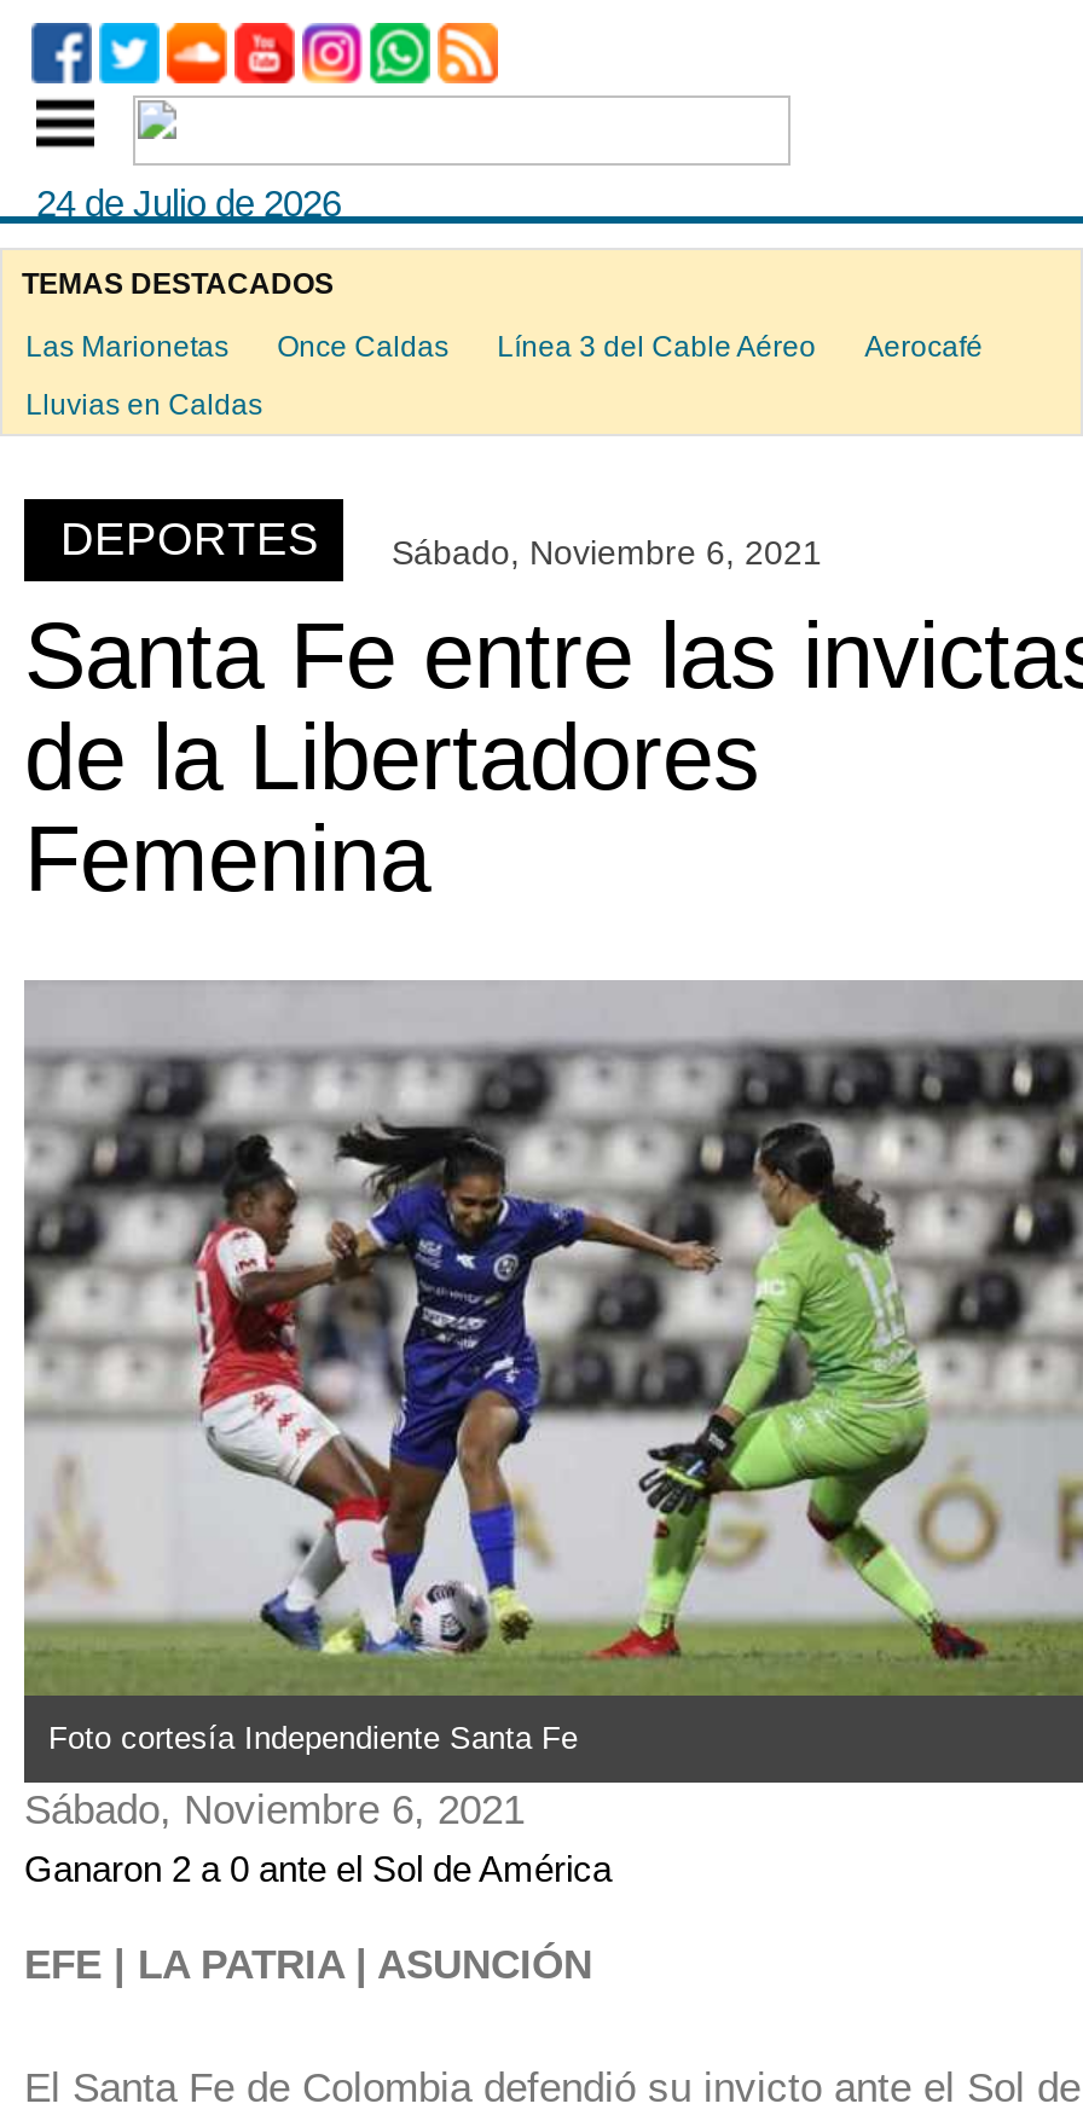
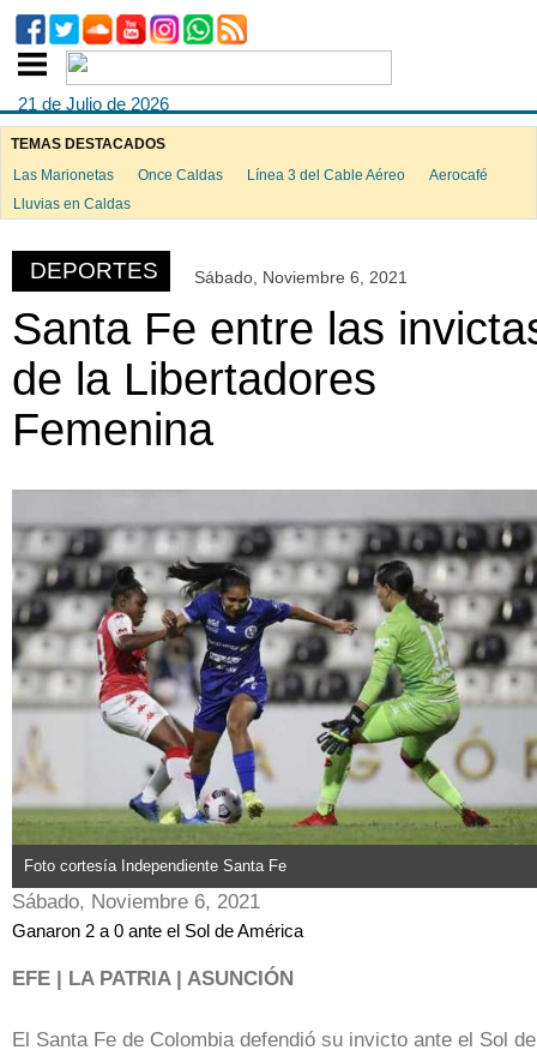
[36,182,341,224] 24 de Julio de 2026 -> [18,94,169,114] 21 de Julio de 2026

